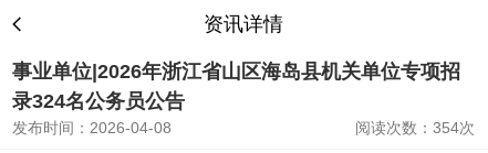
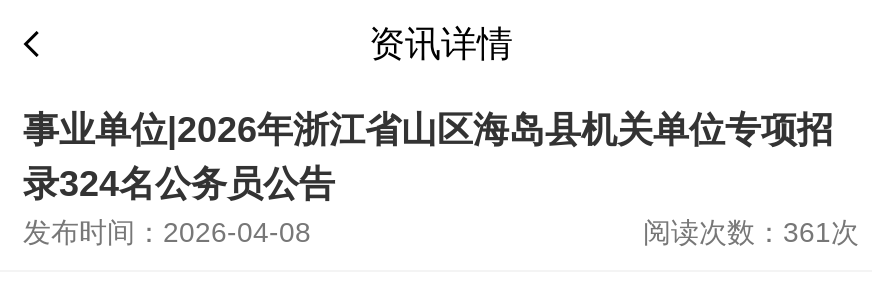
[355,119,475,136] 阅读次数：354次 -> [643,216,859,248] 阅读次数：361次

